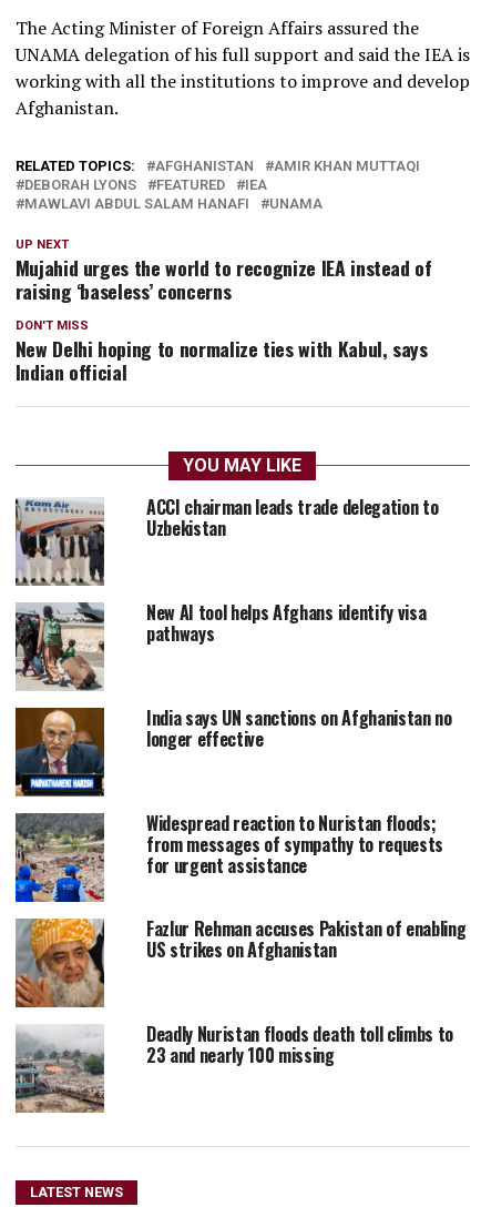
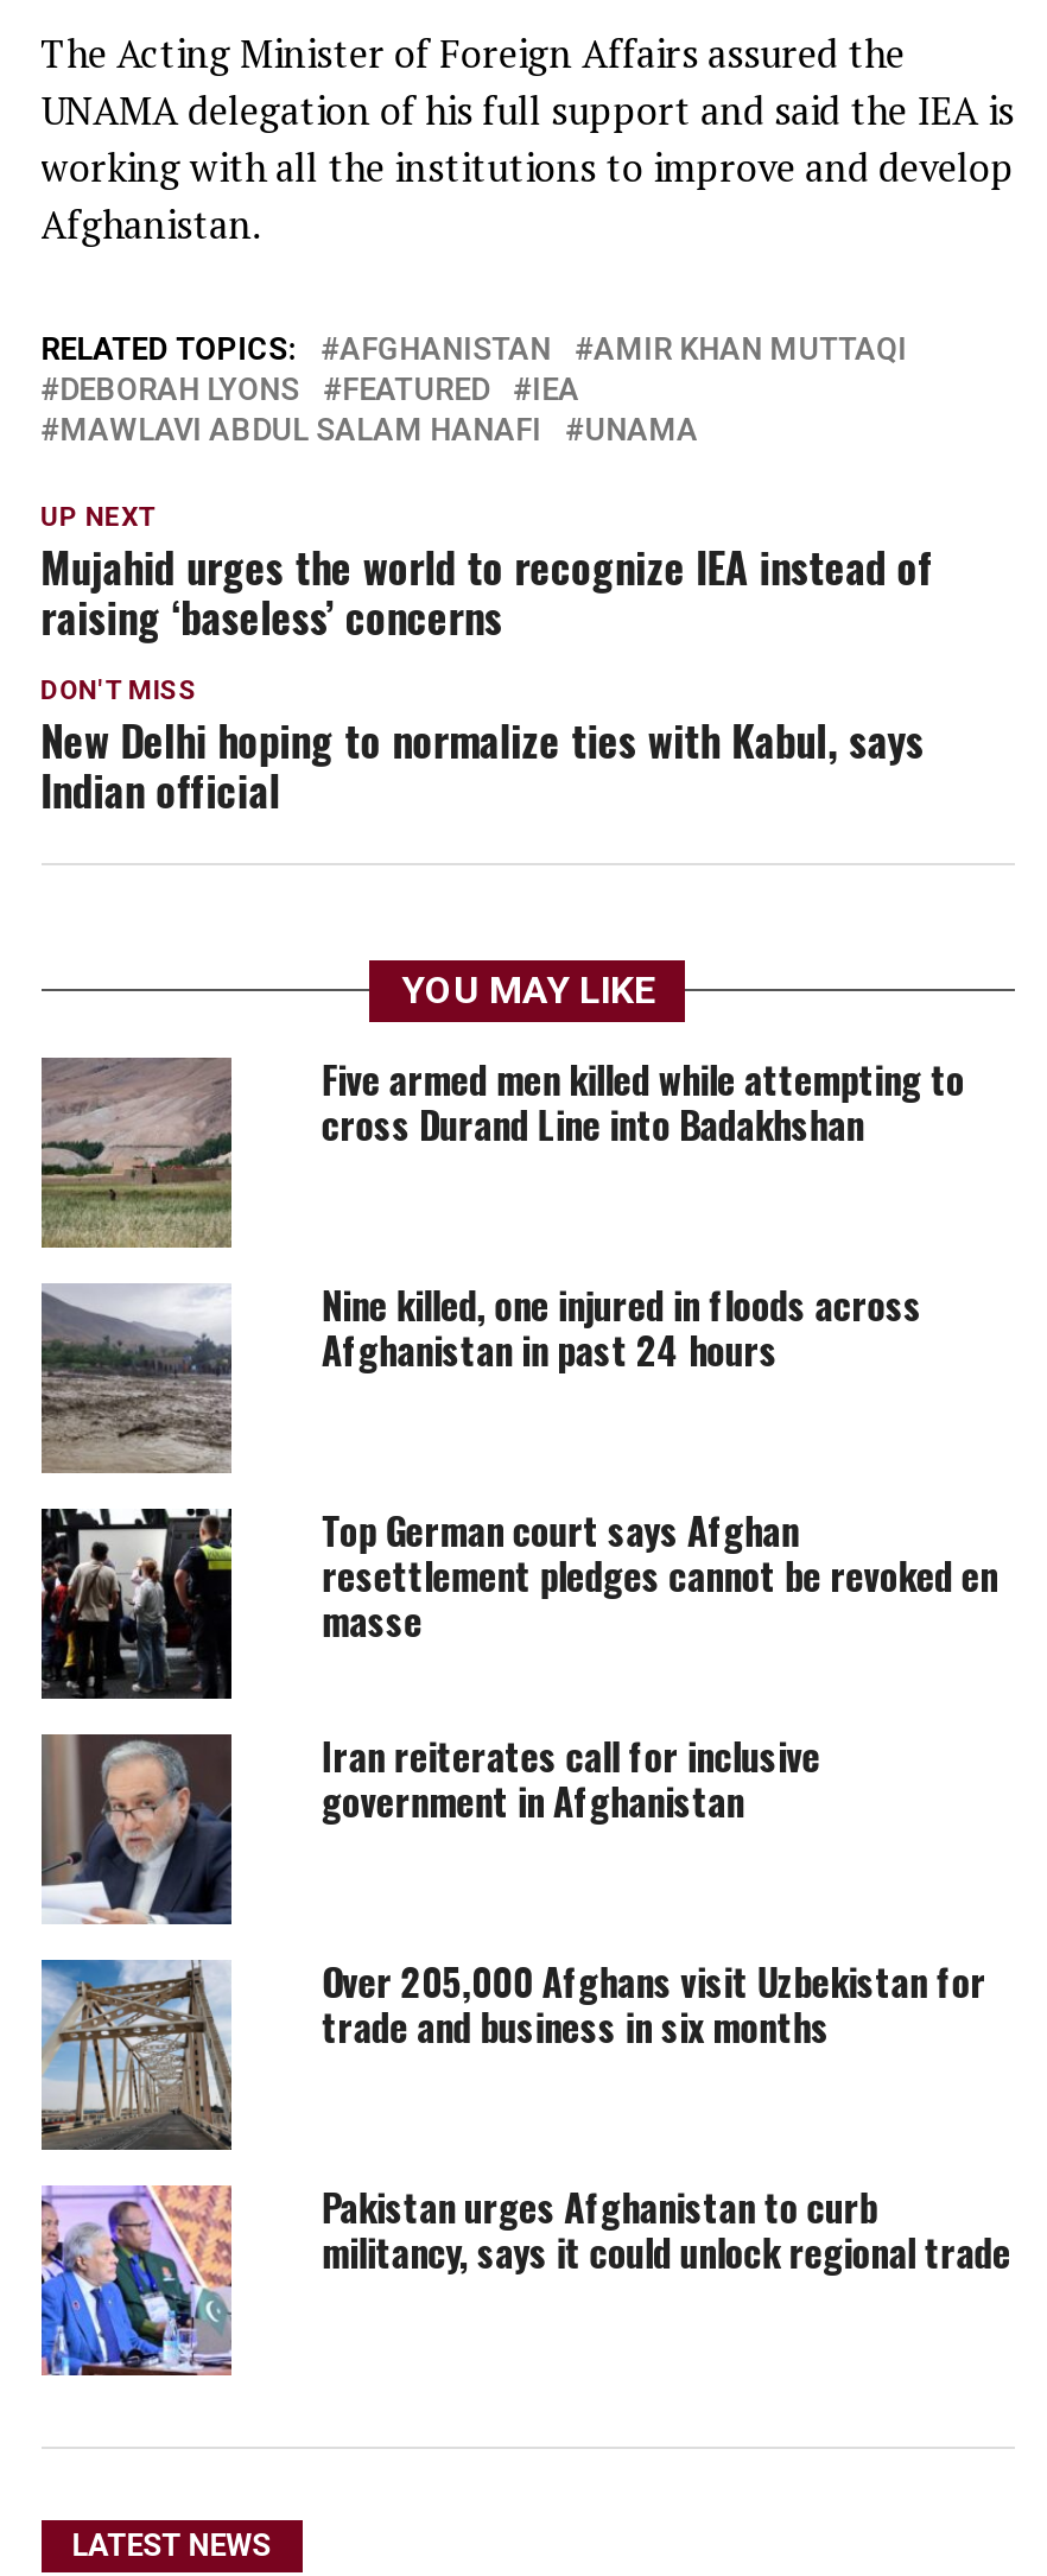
[14,493,438,586] [image] | ACCI chairman leads trade delegation to | Uzbekistan -> [39,1050,965,1248] [image] | Five armed men killed while attempting to | cross Durand Line into Badakhshan
[14,599,426,690] [image] | New AI tool helps Afghans identify visa | pathways -> [42,1276,922,1473] [image] | Nine killed, one injured in floods across | Afghanistan in past 24 hours
[14,704,452,798] [image] | India says UN sanctions on Afghanistan no | longer effective -> [39,1501,998,1701] [image] | Top German court says Afghan | resettlement pledges cannot be revoked en | masse
[14,810,443,903] [image] | Widespread reaction to Nuristan floods; | from messages of sympathy to requests | for urgent assistance -> [39,1727,820,1927] [image] | Iran reiterates call for inclusive | government in Afghanistan
[14,915,466,1008] [image] | Fazlur Rehman accuses Pakistan of enabling | US strikes on Afghanistan -> [42,1952,986,2152] [image] | Over 205,000 Afghans visit Uzbekistan for | trade and business in six months
[14,1020,453,1114] [image] | Deadly Nuristan floods death toll climbs to | 23 and nearly 100 missing -> [39,2178,1010,2378] [image] | Pakistan urges Afghanistan to curb | militancy, says it could unlock regional trade

